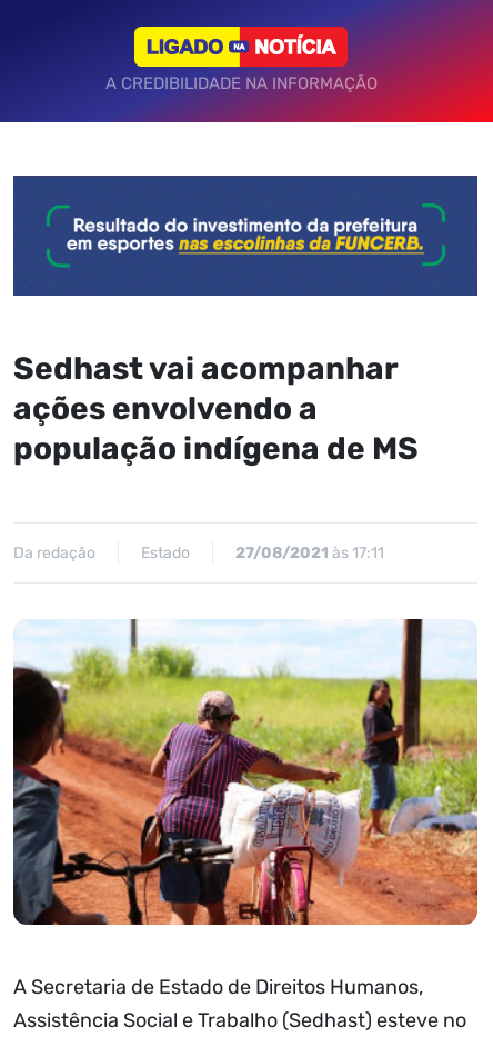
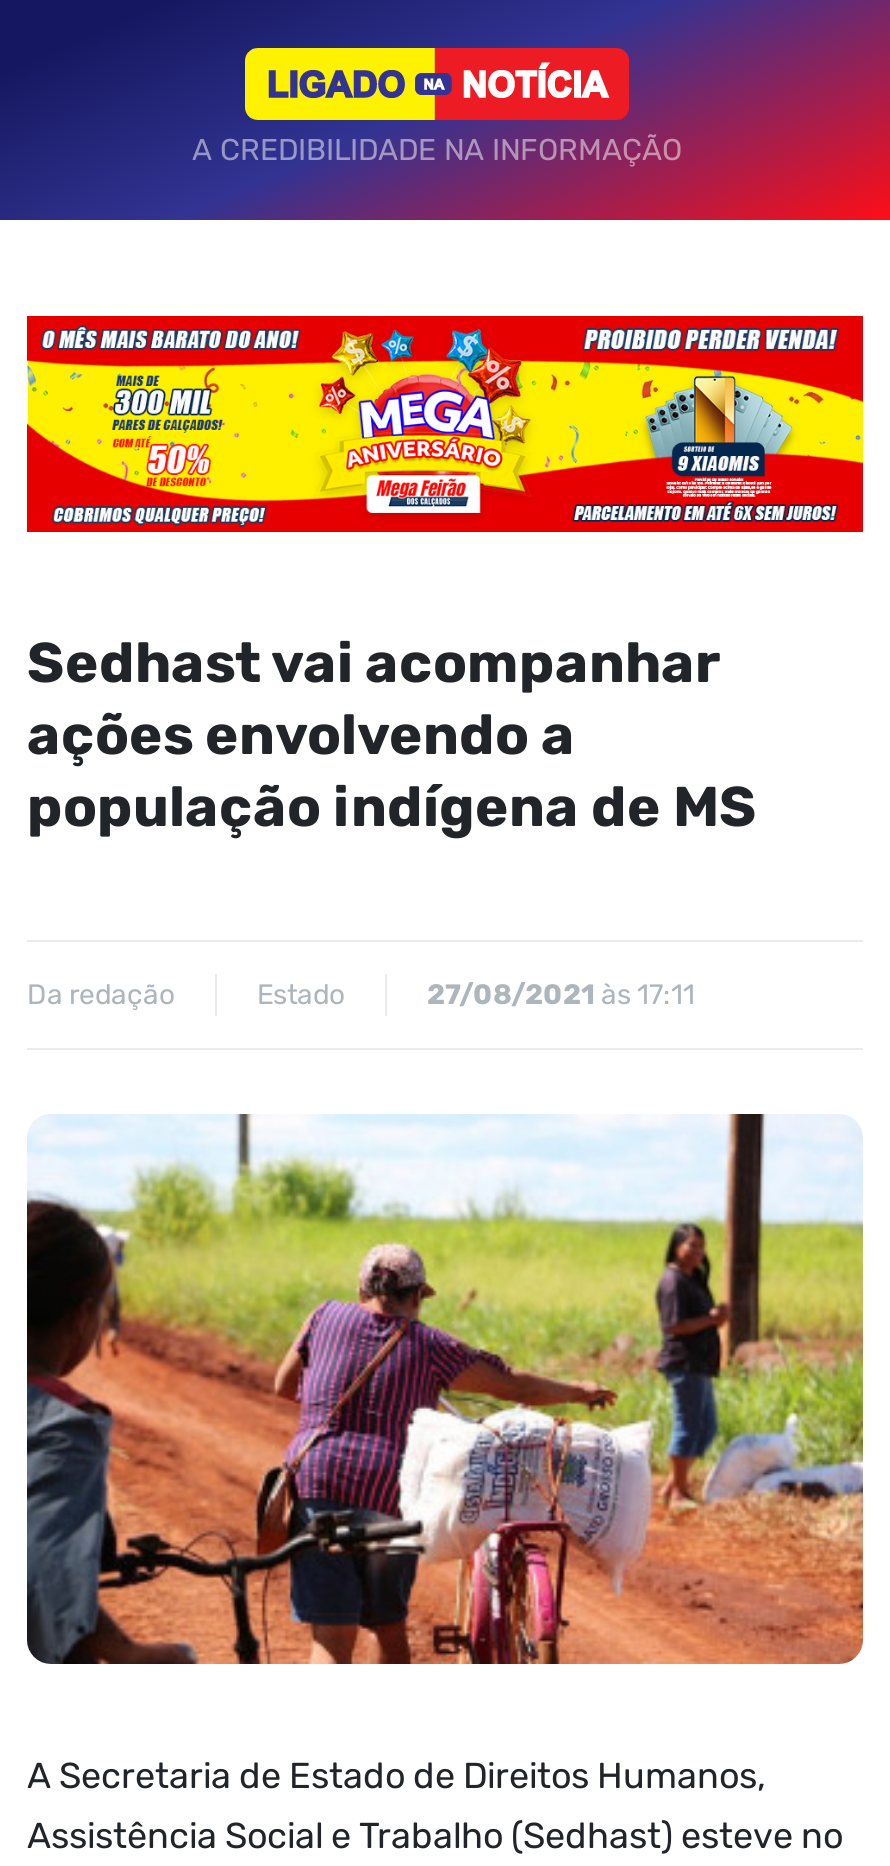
[12,175,479,297] [image] -> [25,314,865,534] [image]

